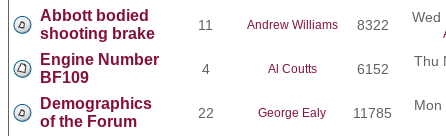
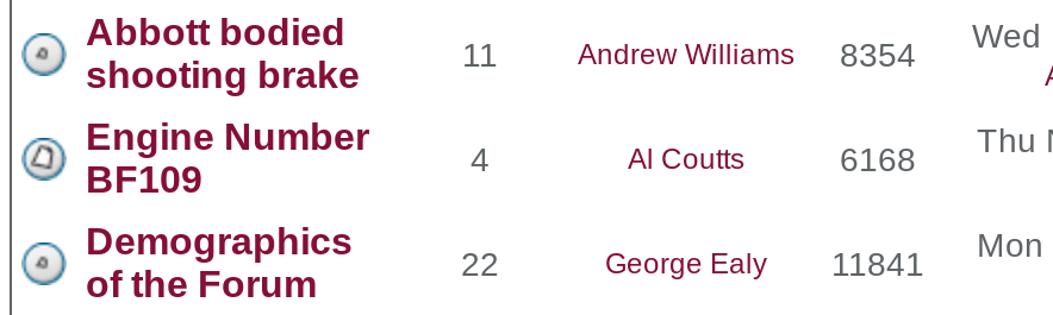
[356,17,388,33] 8322 -> [840,35,916,73] 8354
[356,61,388,77] 6152 -> [840,140,916,178] 6168
[353,105,392,121] 11785 -> [831,244,924,282] 11841

